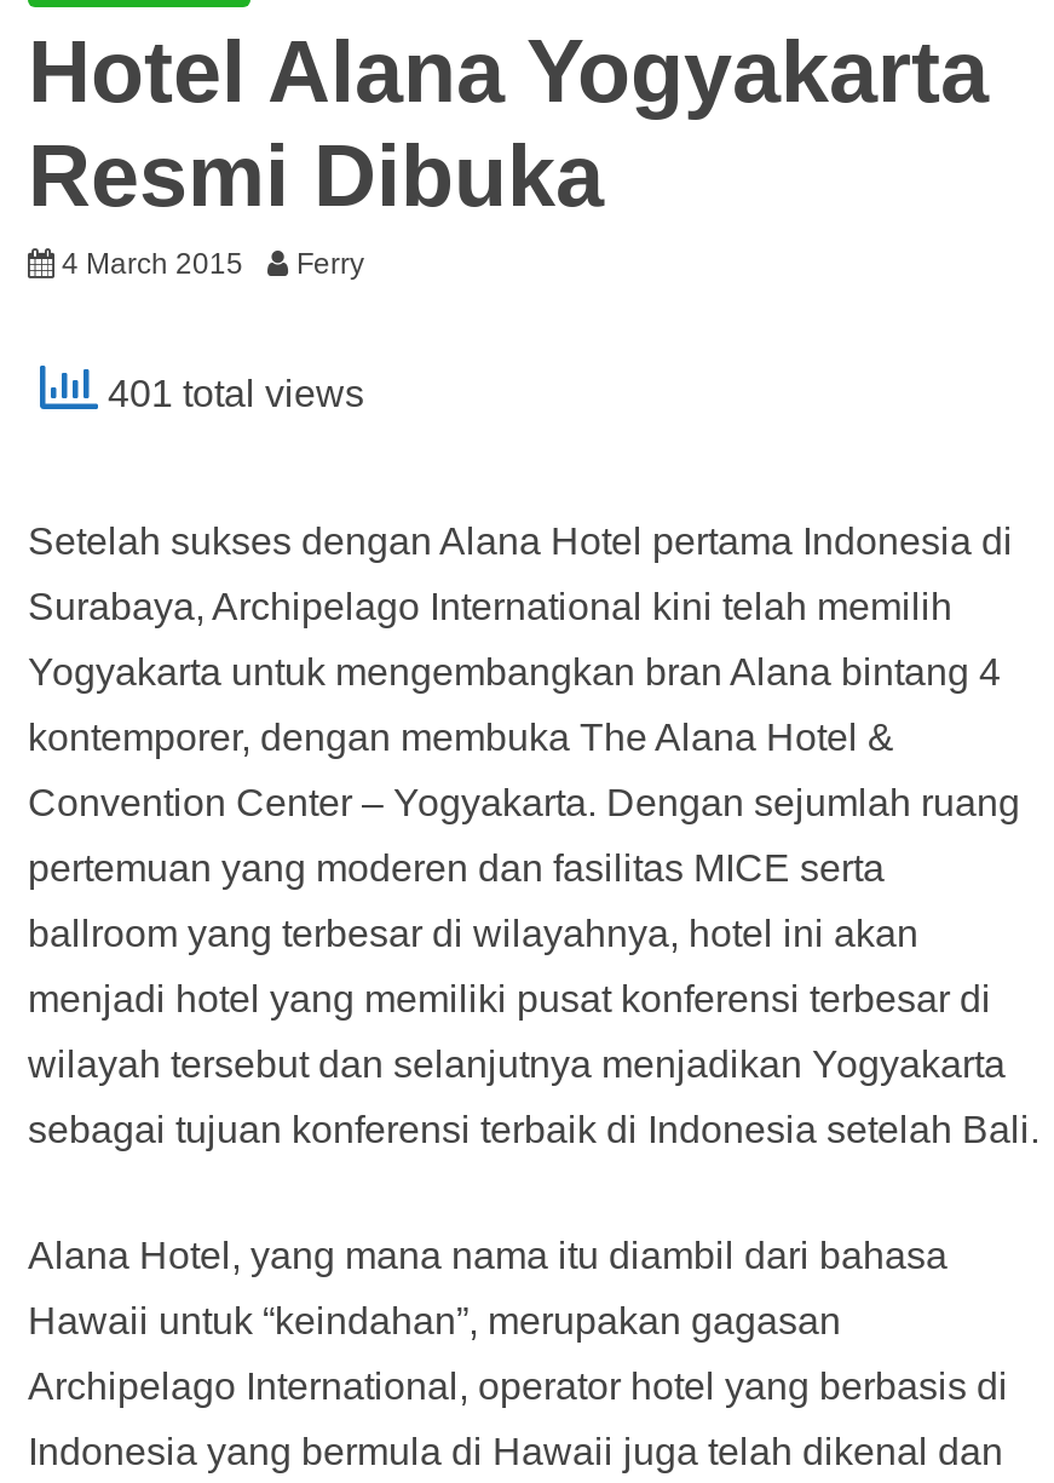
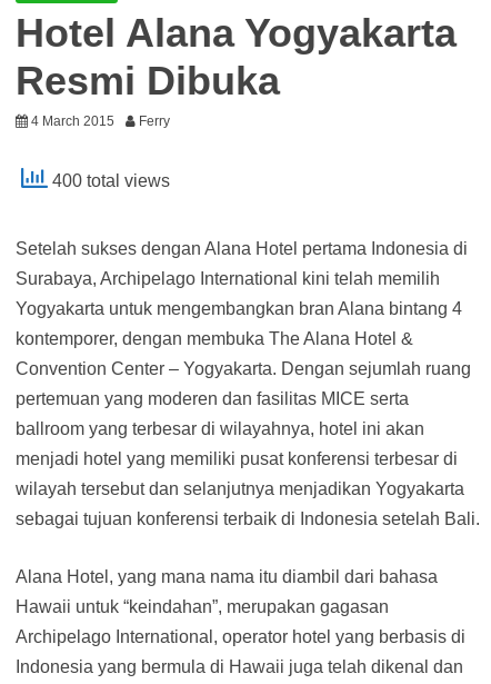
[98,372,364,414] 401 total views -> [48,171,170,190] 400 total views

